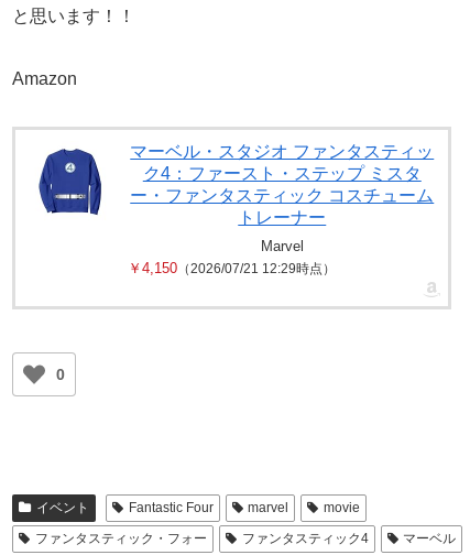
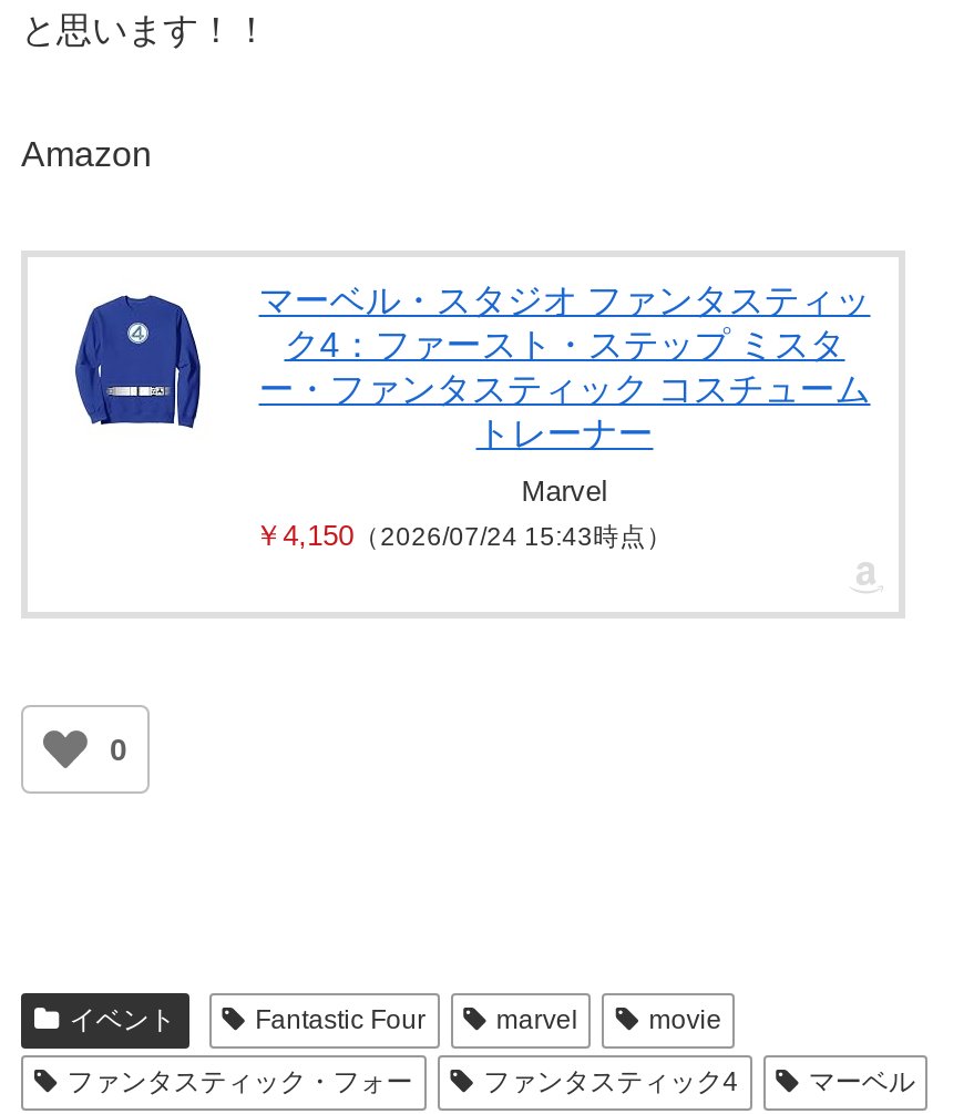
[128,260,336,276] ￥4,150（2026/07/21 12:29時点） -> [254,519,673,553] ￥4,150（2026/07/24 15:43時点）

